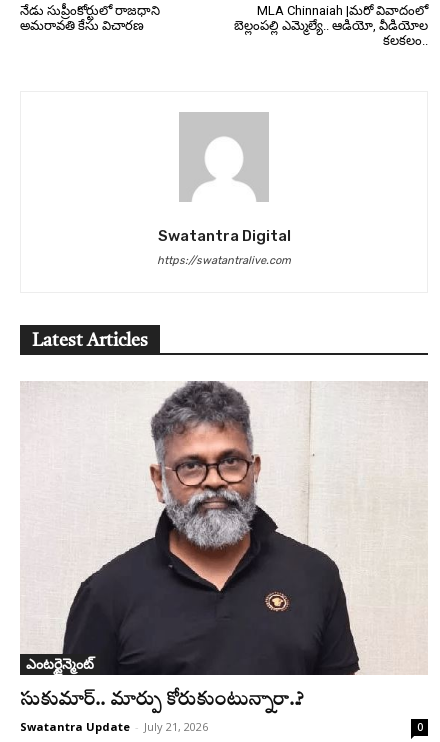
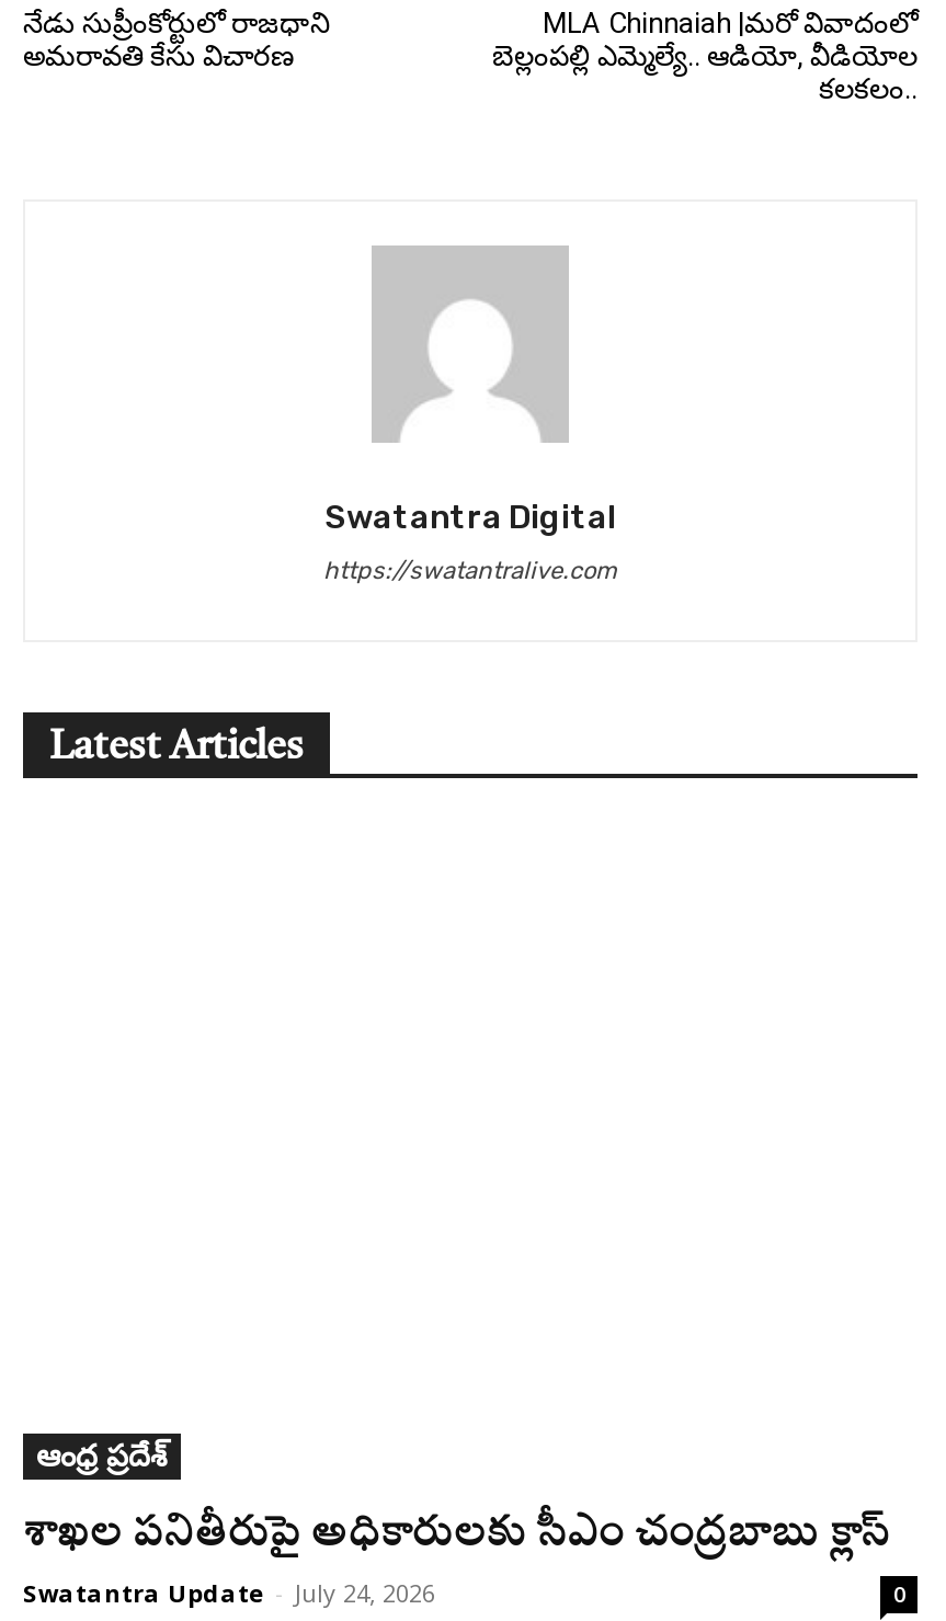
[20,380,428,676] [image] -> none
[26,653,94,672] ఎంటర్టైన్మెంట్ -> [36,1432,168,1474] ఆంధ్ర ప్రదేశ్
[20,690,303,708] సుకుమార్.. మార్పు కోరుకుంటున్నారా..? -> [23,1514,889,1553] శాఖల పనితీరుపై అధికారులకు సీఎం చంద్రబాబు క్లాస్
[20,718,208,733] Swatantra Update - July 21, 2026 -> [23,1575,435,1608] Swatantra Update - July 24, 2026

